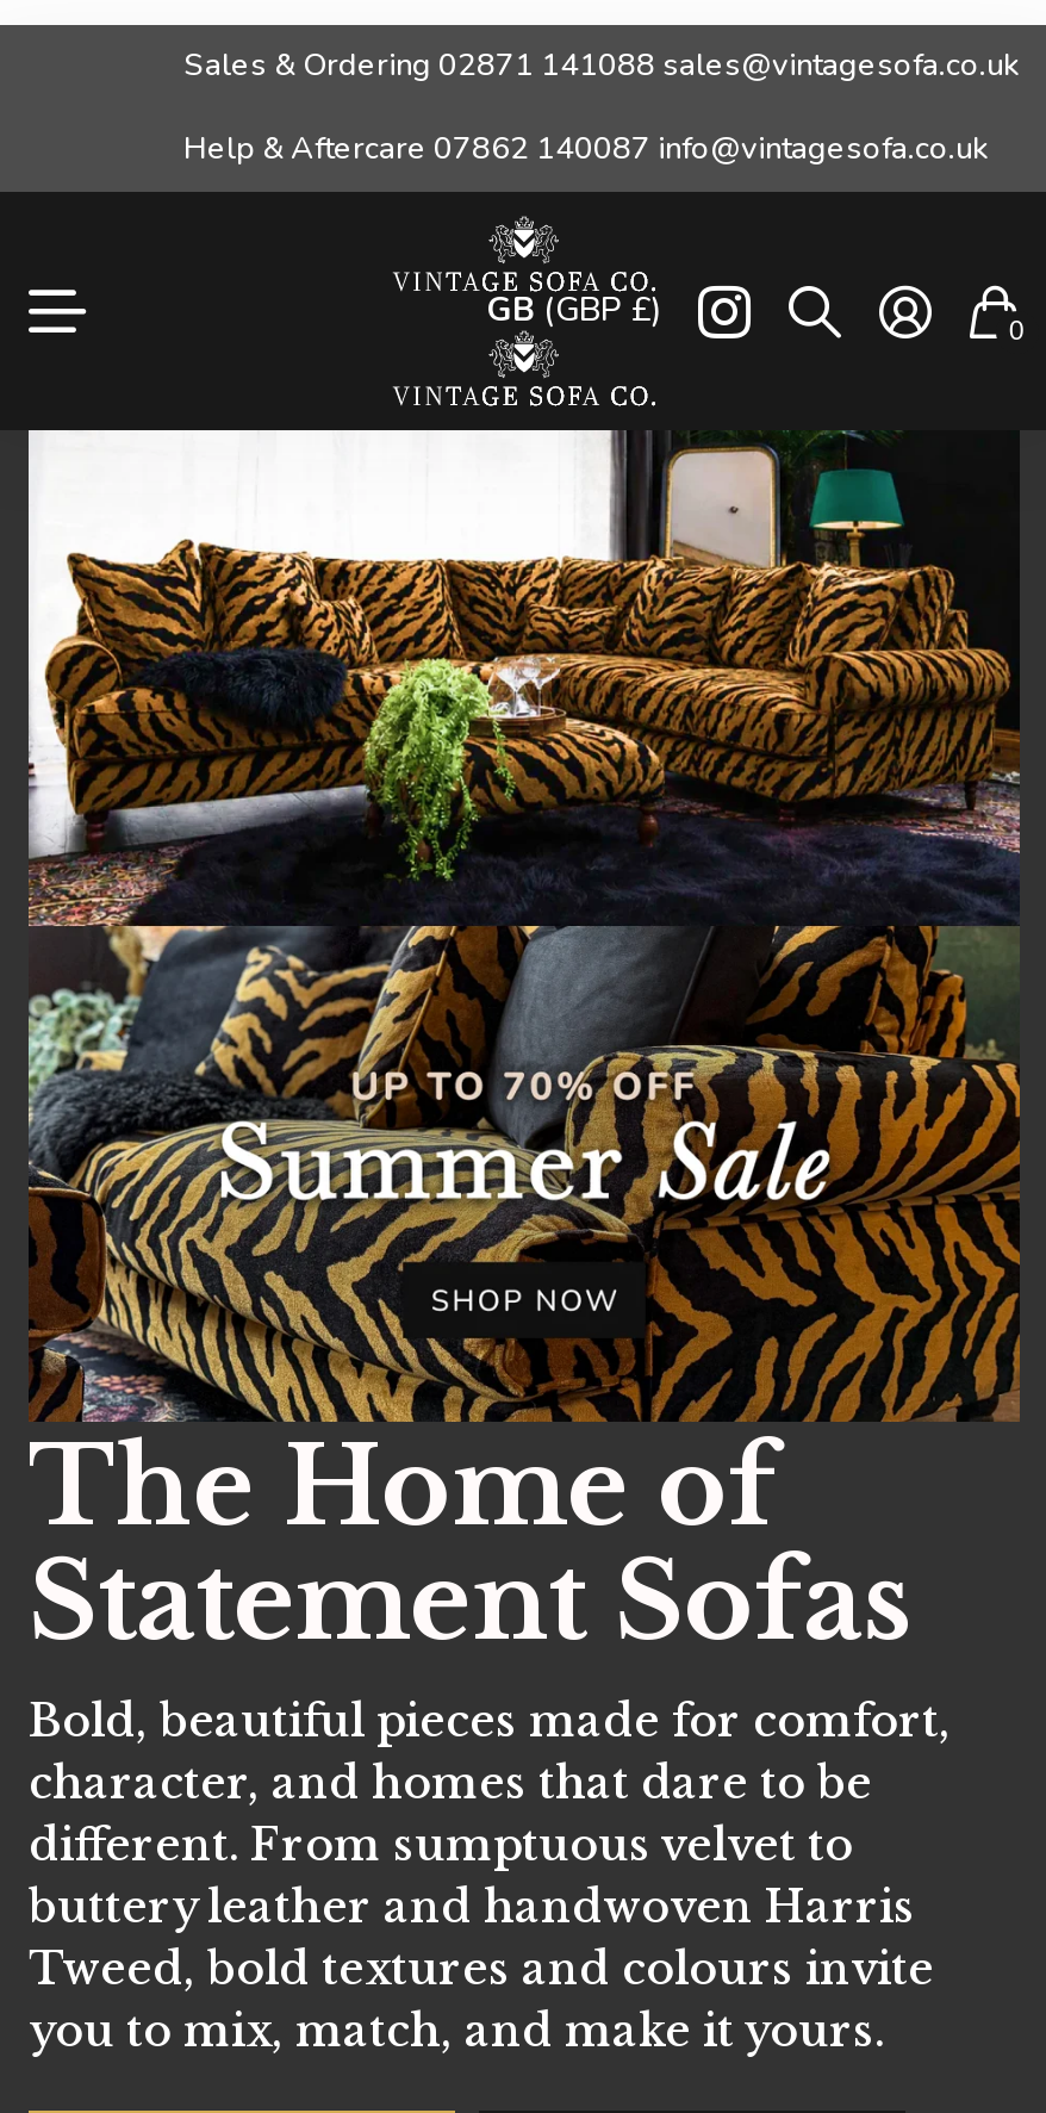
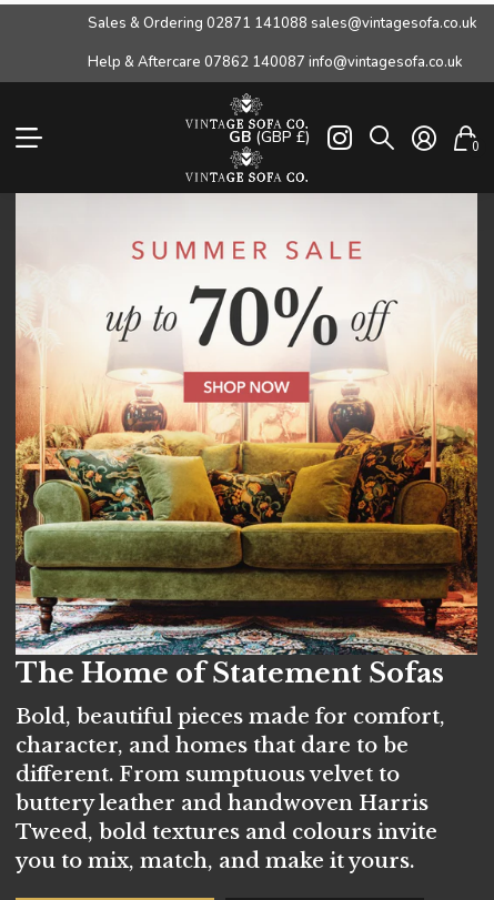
[26,430,1020,1417] [image] -> [14,192,478,656] [image]

